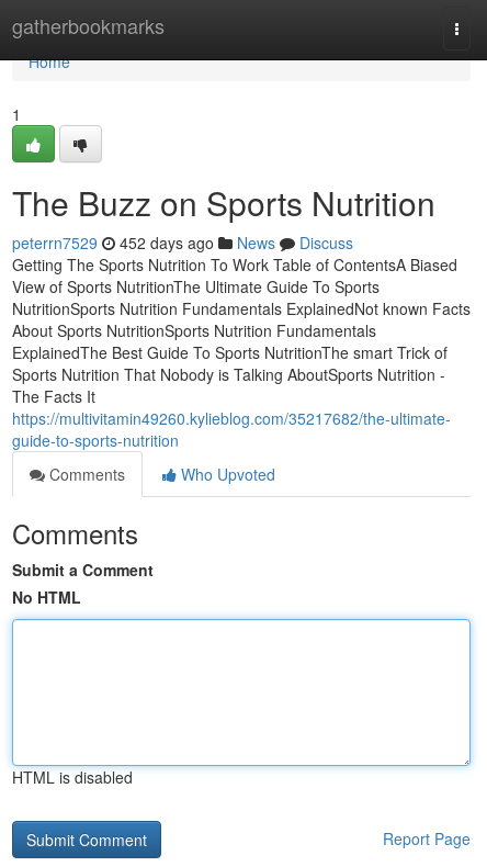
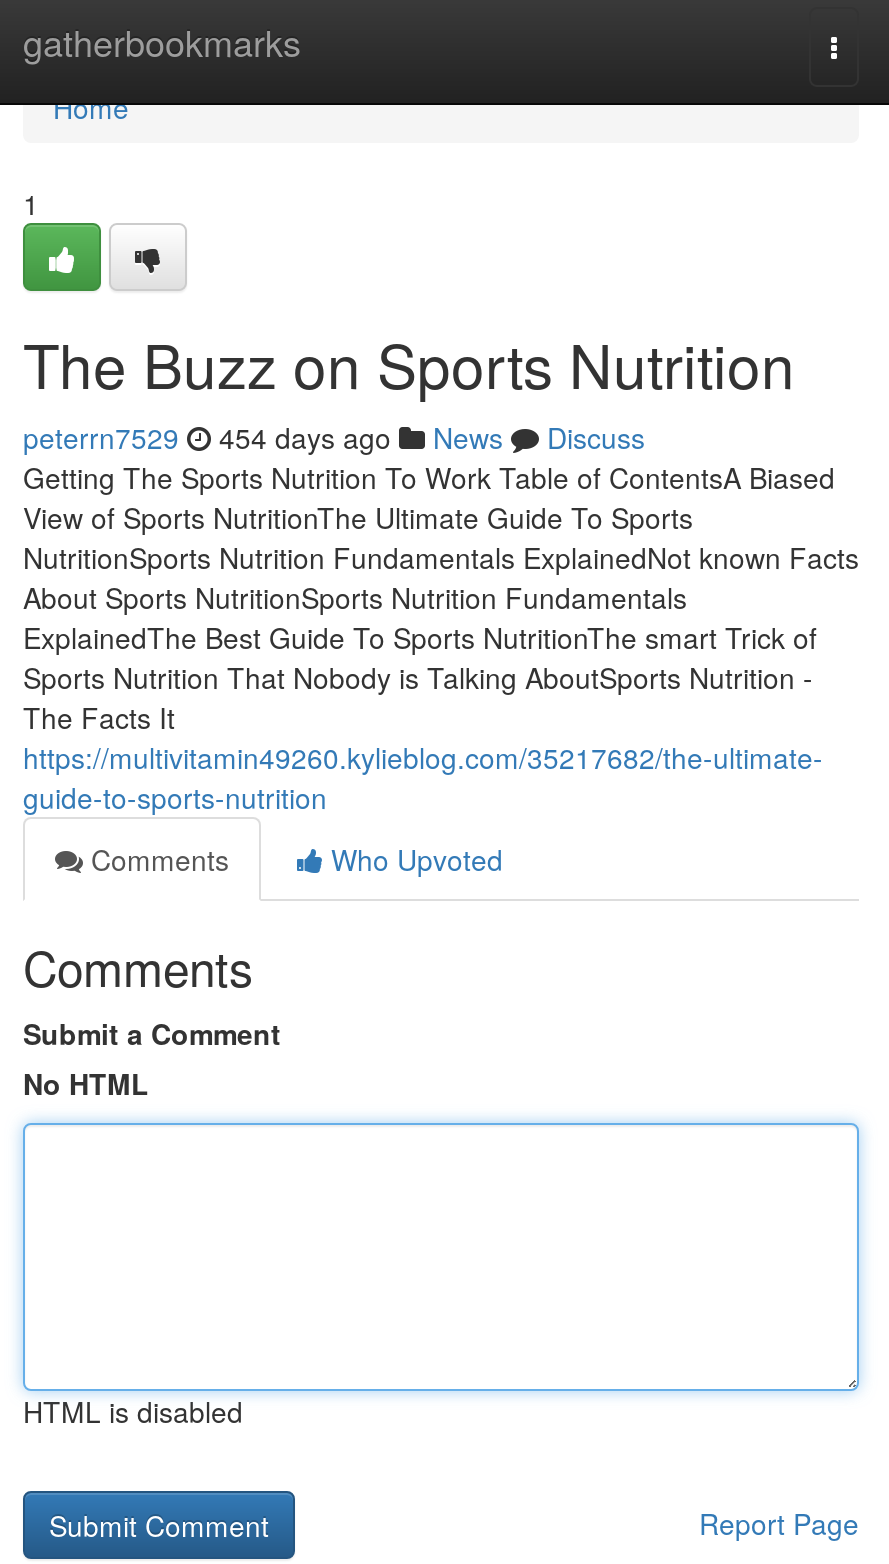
[12,232,353,254] peterrn7529 452 days ago News Discuss -> [23,417,645,457] peterrn7529 454 days ago News Discuss

